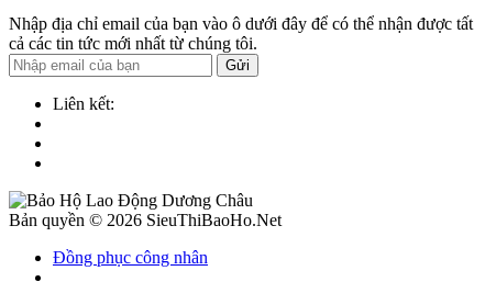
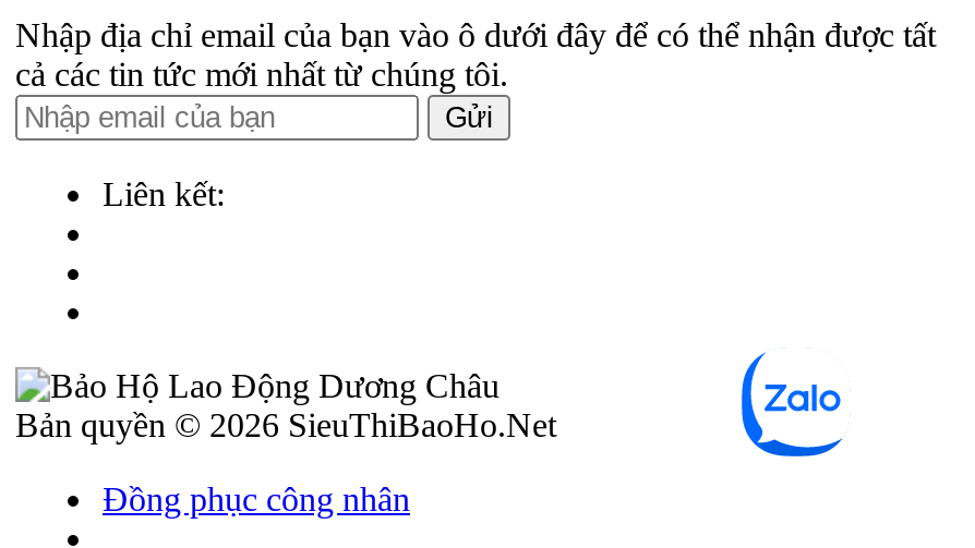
none -> [739,352,844,459] [image]

